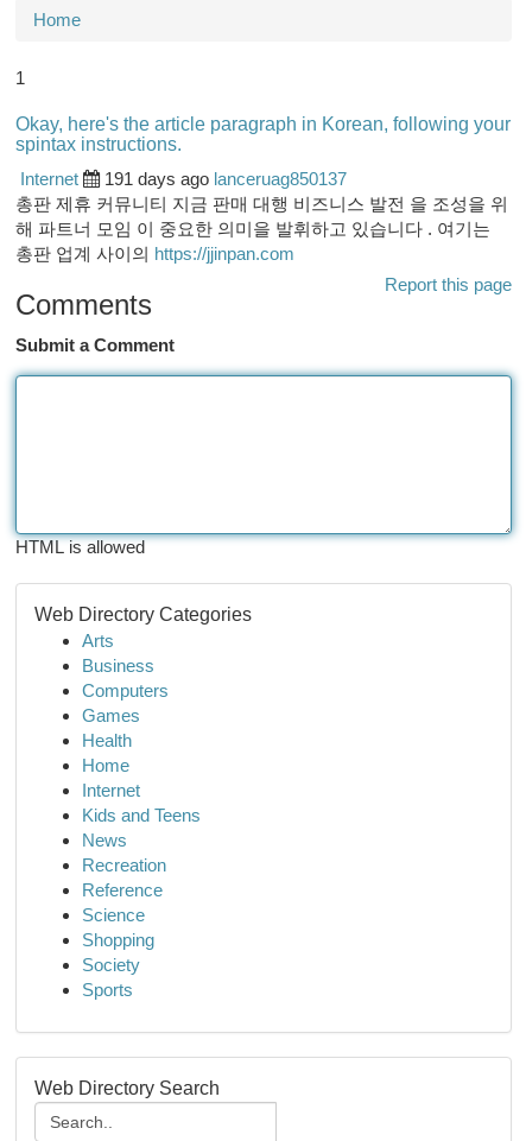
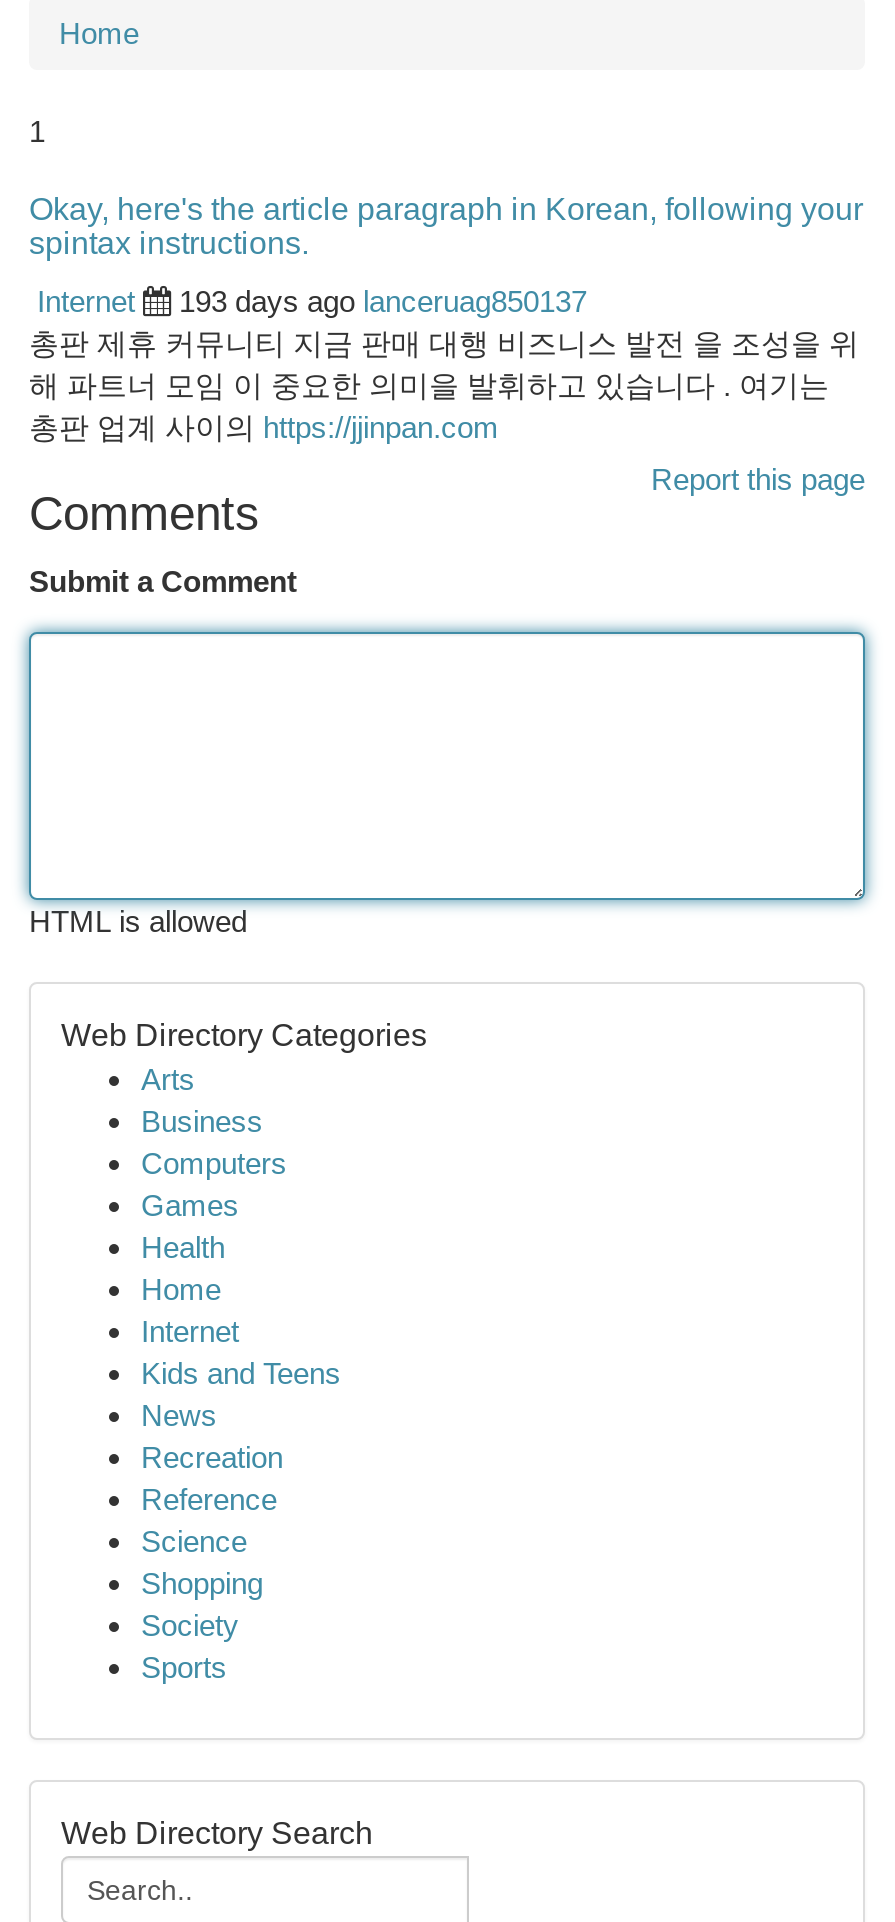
[104,169,347,189] 191 days ago lanceruag850137 -> [179,284,587,318] 193 days ago lanceruag850137

